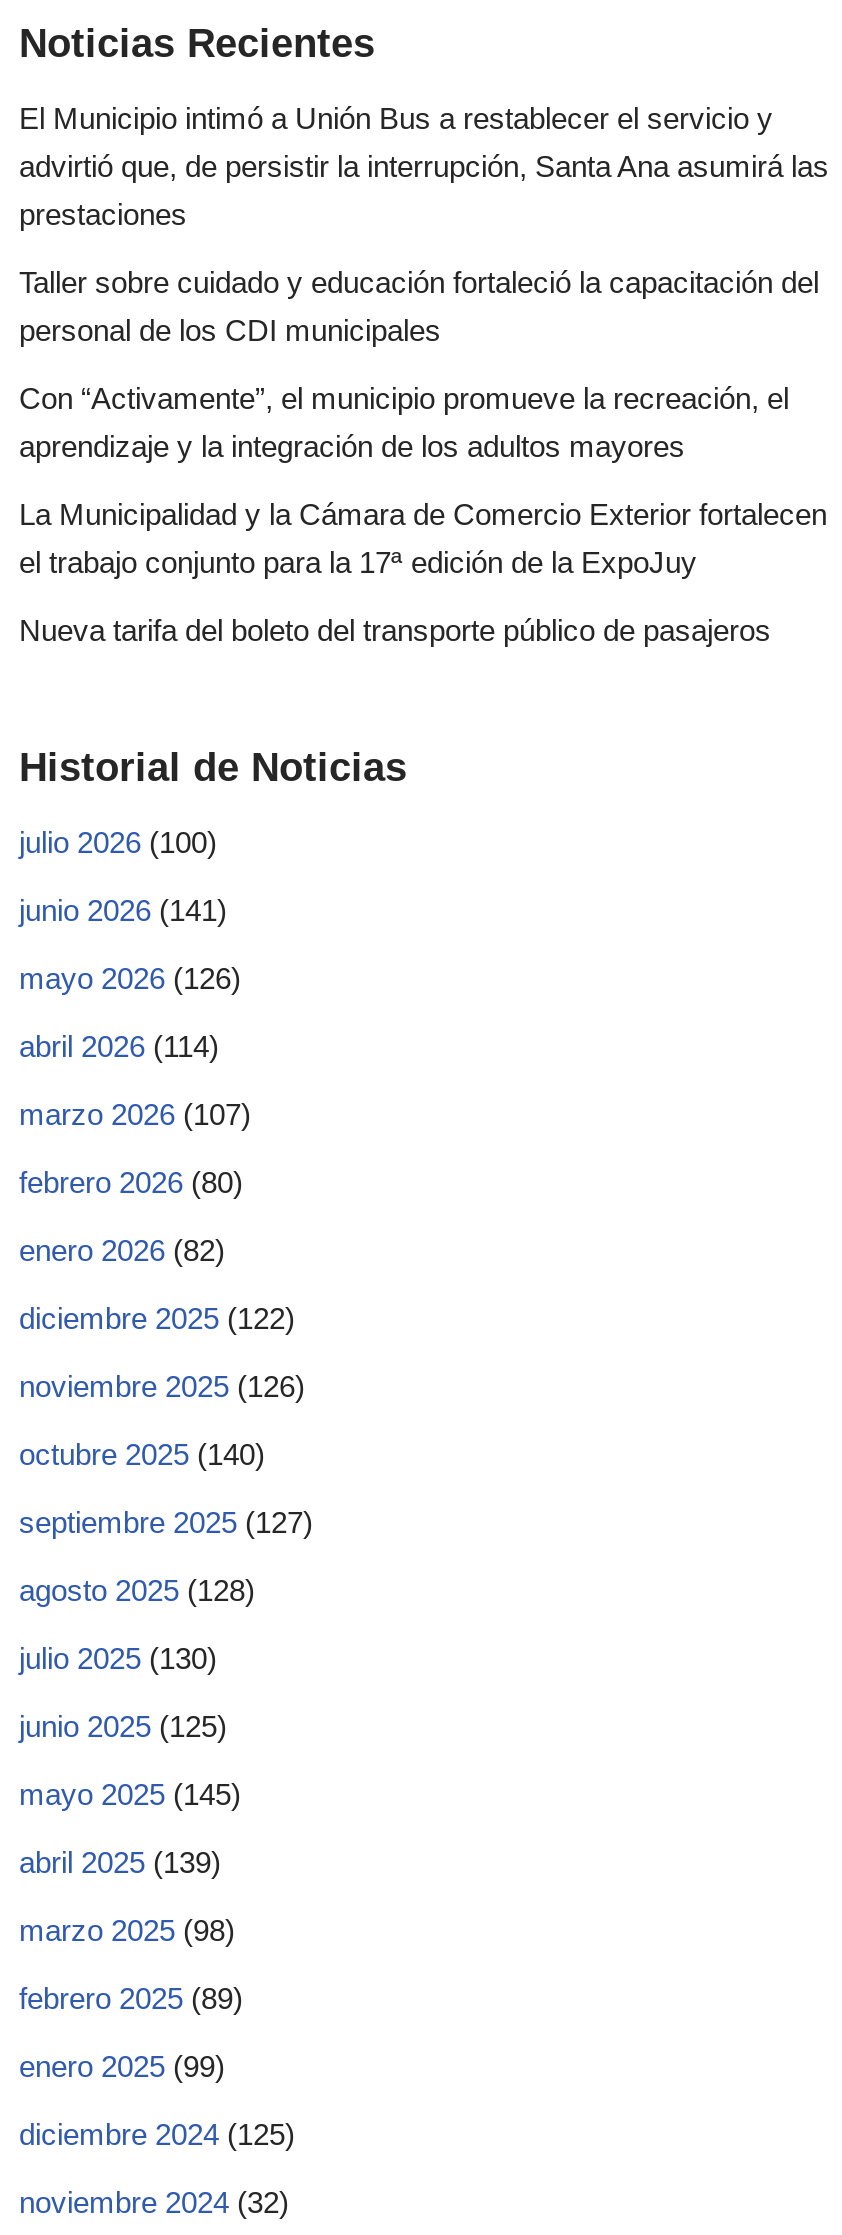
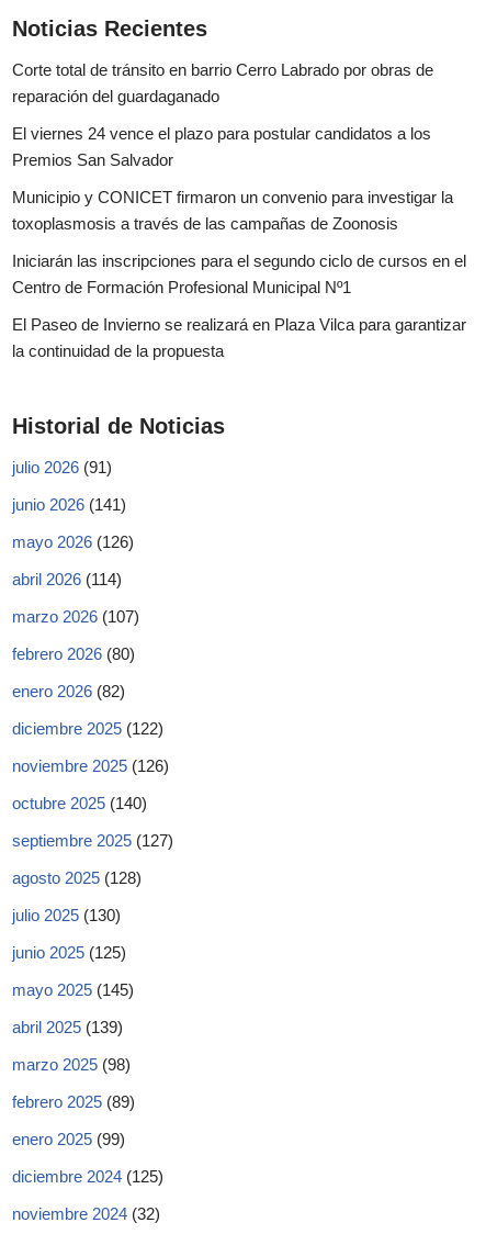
[19,101,829,231] El Municipio intimó a Unión Bus a restablecer el servicio y | advirtió que, de persistir la interrupción, Santa Ana asumirá las | prestaciones -> [12,61,433,106] Corte total de tránsito en barrio Cerro Labrado por obras de | reparación del guardaganado
[19,265,819,347] Taller sobre cuidado y educación fortaleció la capacitación del | personal de los CDI municipales -> [12,124,431,169] El viernes 24 vence el plazo para postular candidatos a los | Premios San Salvador
[19,381,789,463] Con “Activamente”, el municipio promueve la recreación, el | aprendizaje y la integración de los adultos mayores -> [12,188,453,233] Municipio y CONICET firmaron un convenio para investigar la | toxoplasmosis a través de las campañas de Zoonosis
[19,497,827,579] La Municipalidad y la Cámara de Comercio Exterior fortalecen | el trabajo conjunto para la 17ª edición de la ExpoJuy -> [12,252,466,297] Iniciarán las inscripciones para el segundo ciclo de cursos en el | Centro de Formación Profesional Municipal Nº1
[19,613,771,647] Nueva tarifa del boleto del transporte público de pasajeros -> [12,315,466,360] El Paseo de Invierno se realizará en Plaza Vilca para garantizar | la continuidad de la propuesta
[19,825,217,859] julio 2026 (100) -> [12,458,112,477] julio 2026 (91)

